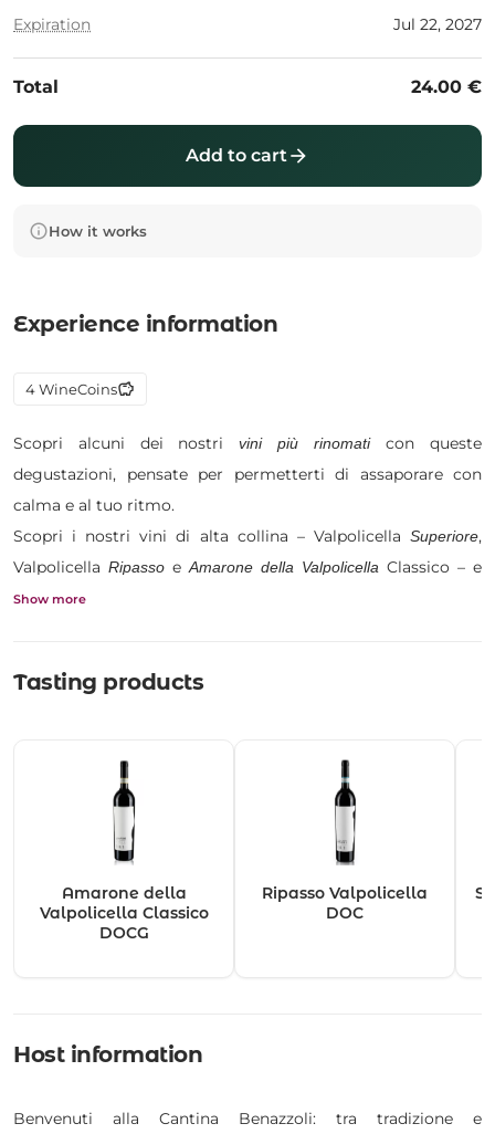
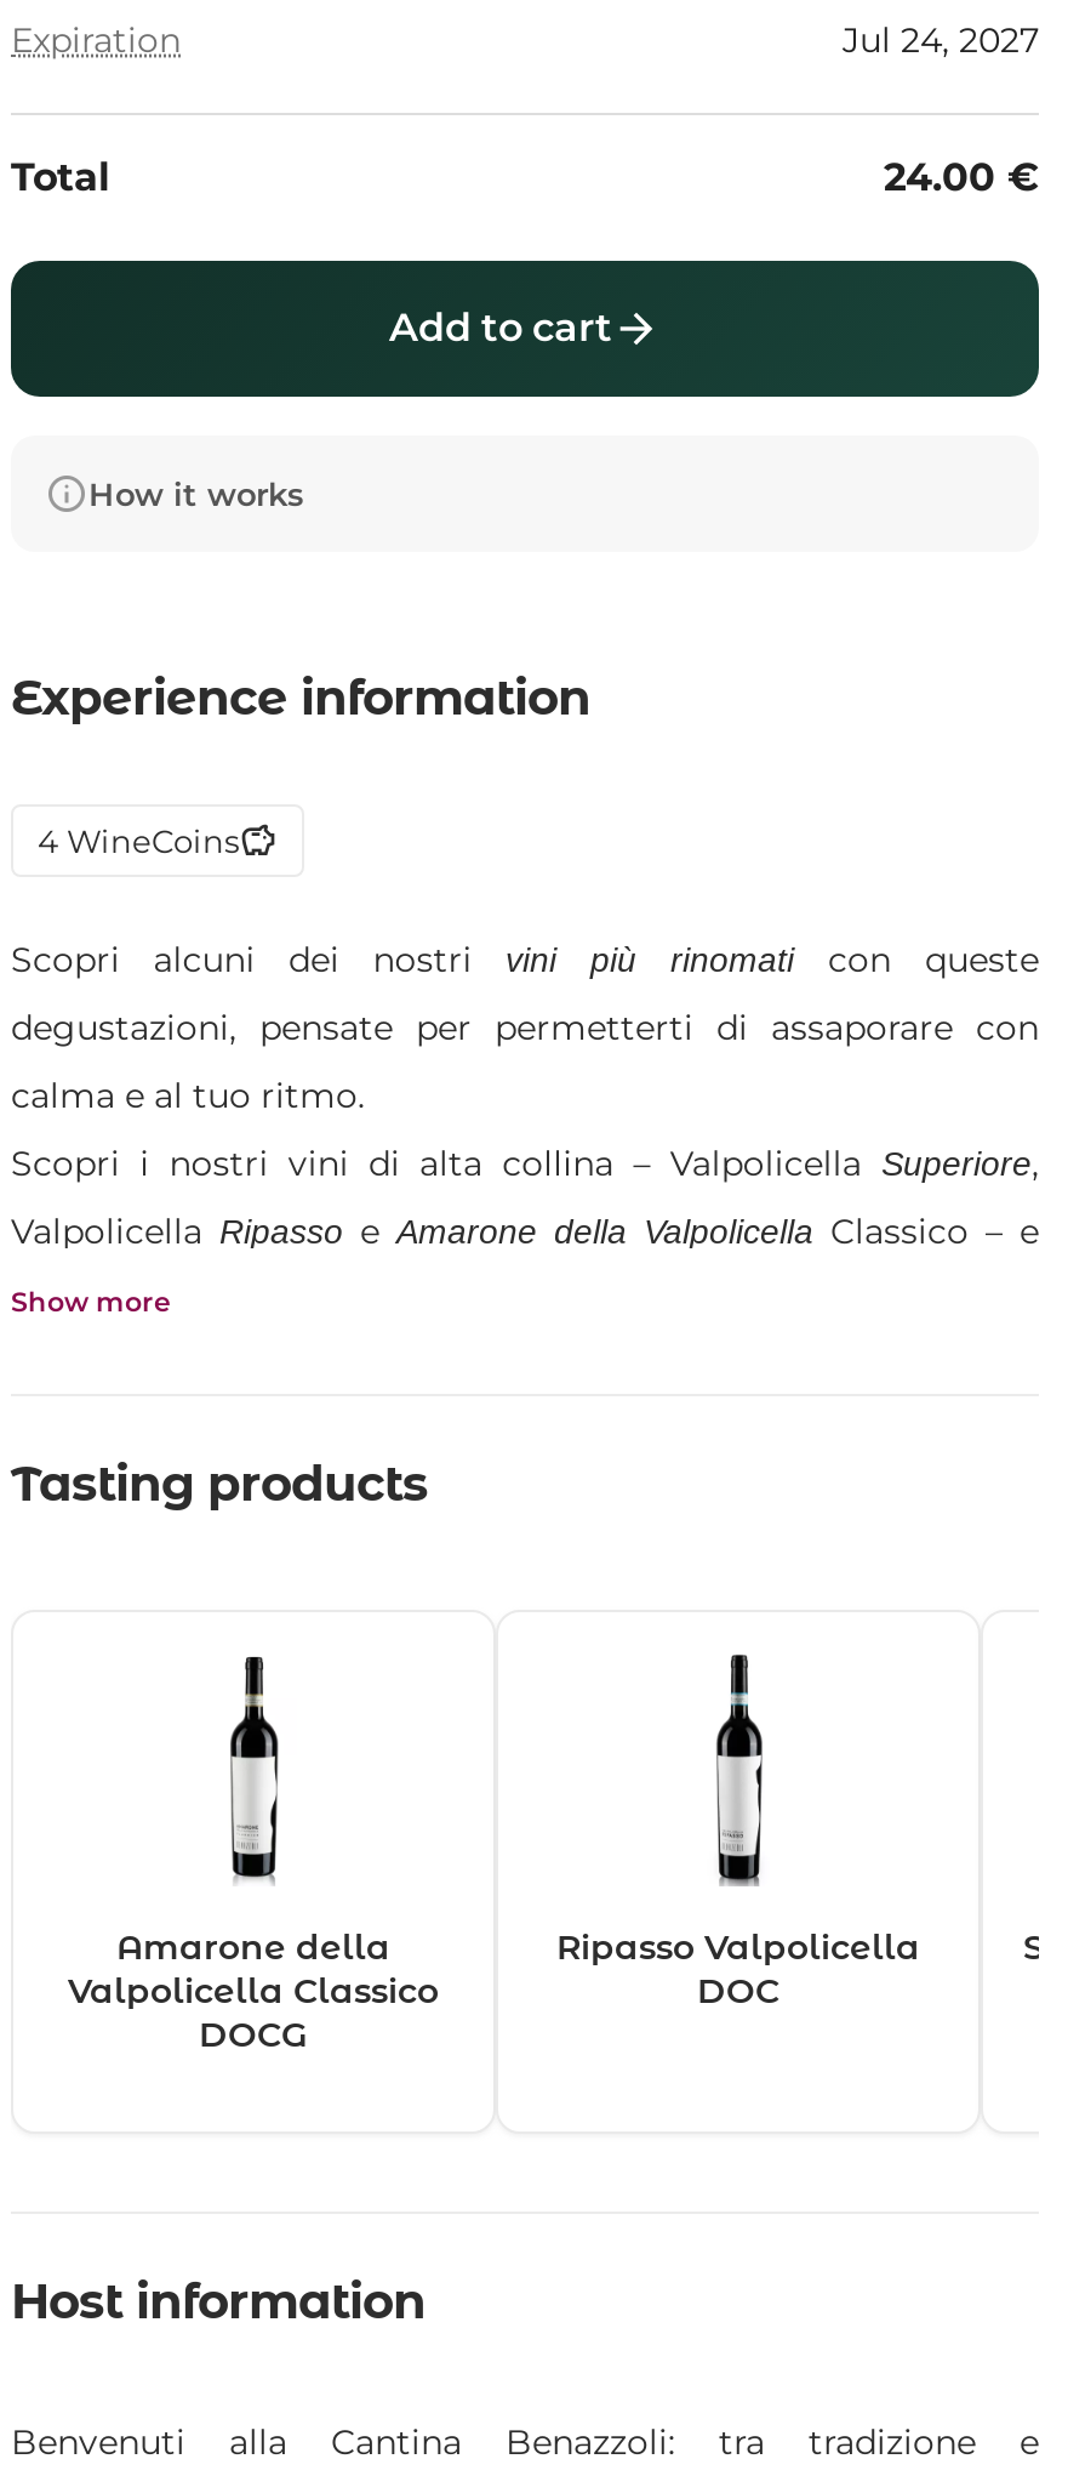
[393,14,482,34] Jul 22, 2027 -> [843,18,1039,62] Jul 24, 2027

